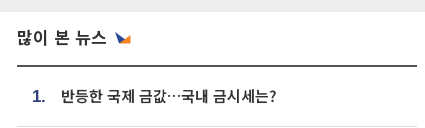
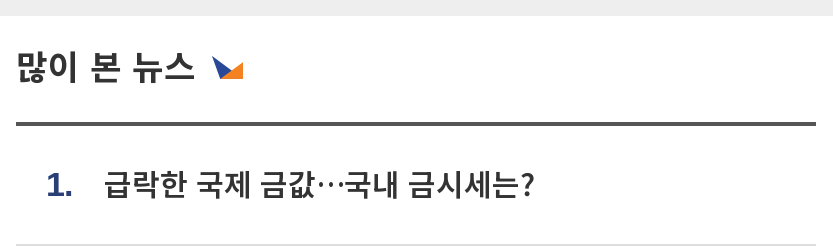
[61,85,277,106] 반등한 국제 금값…국내 금시세는? -> [104,162,536,204] 급락한 국제 금값…국내 금시세는?

